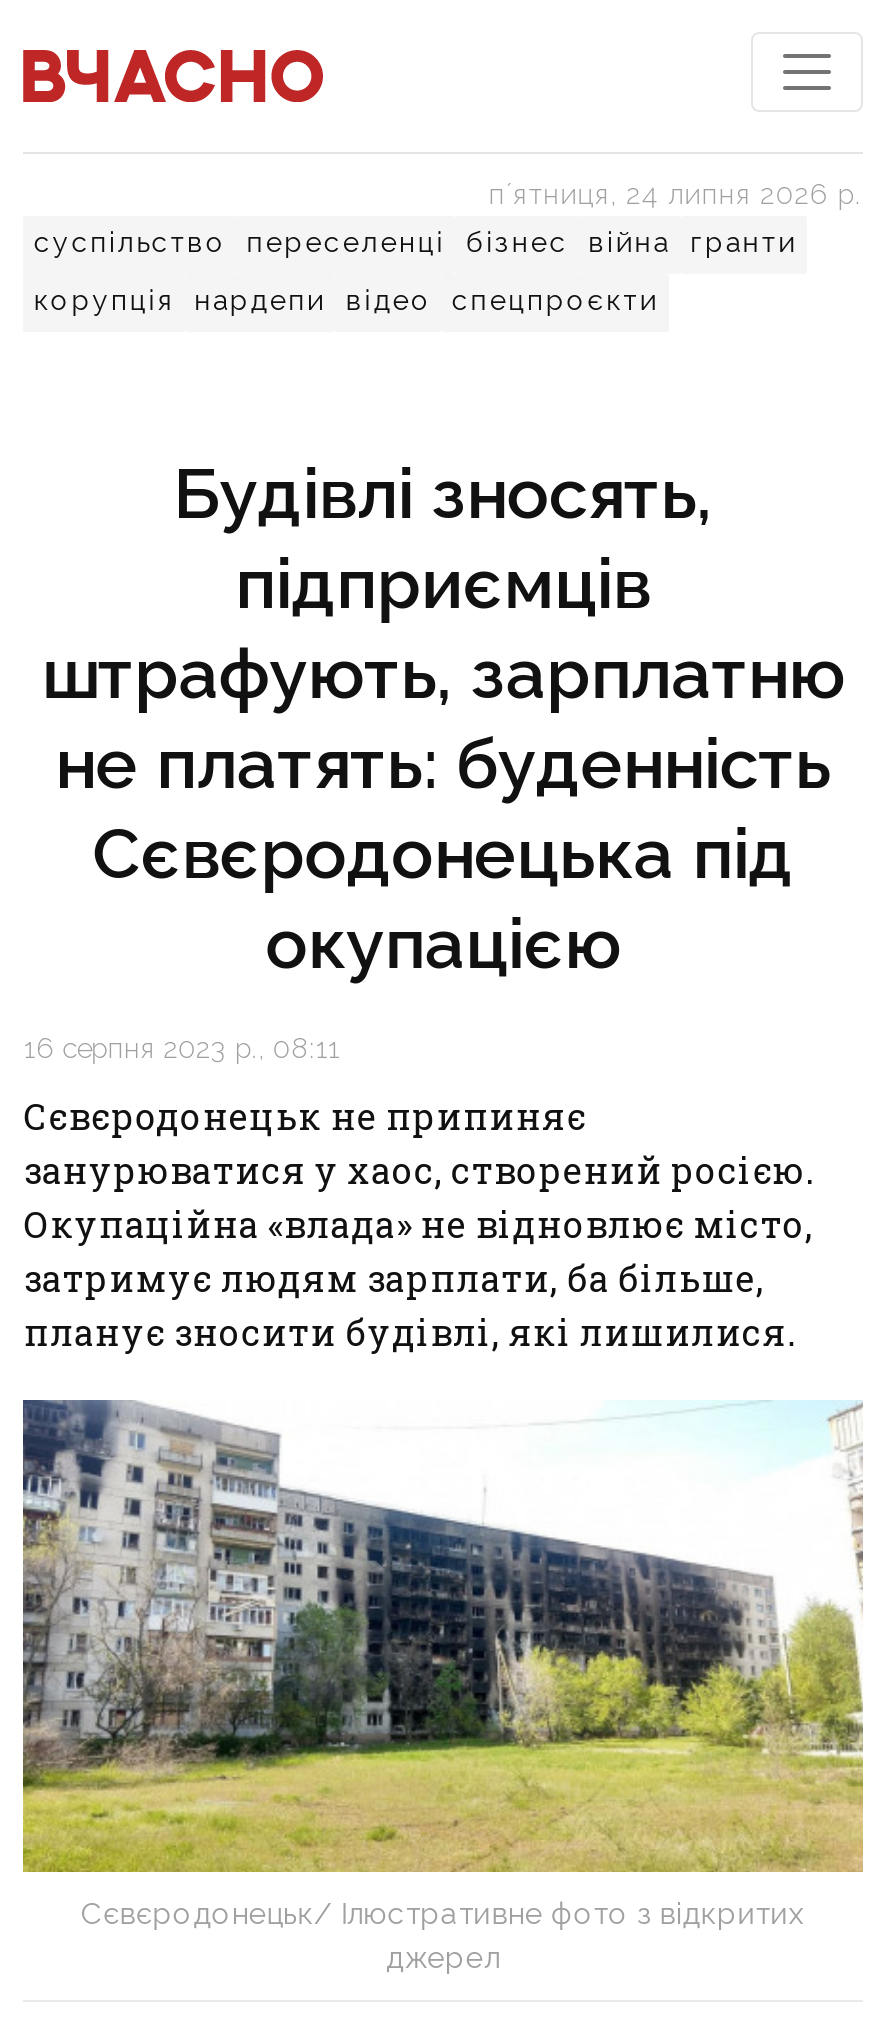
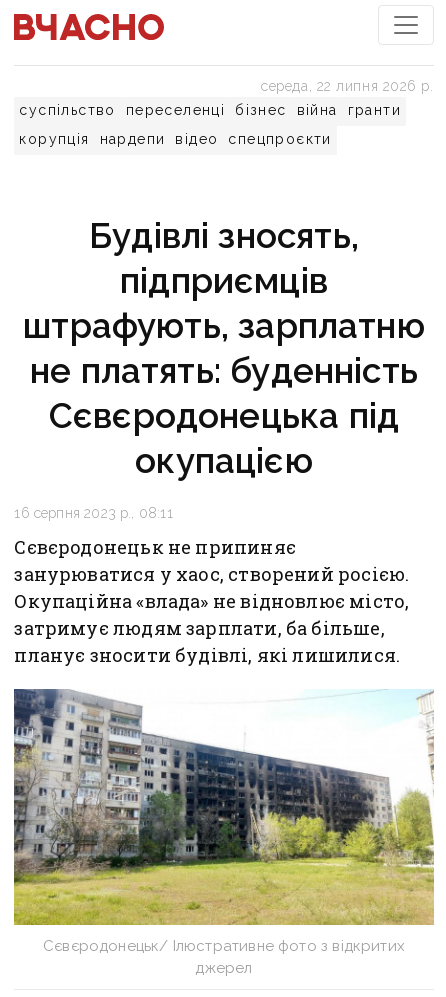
[489,178,862,210] пʼятниця, 24 липня 2026 р. -> [261,78,434,94] середа, 22 липня 2026 р.

